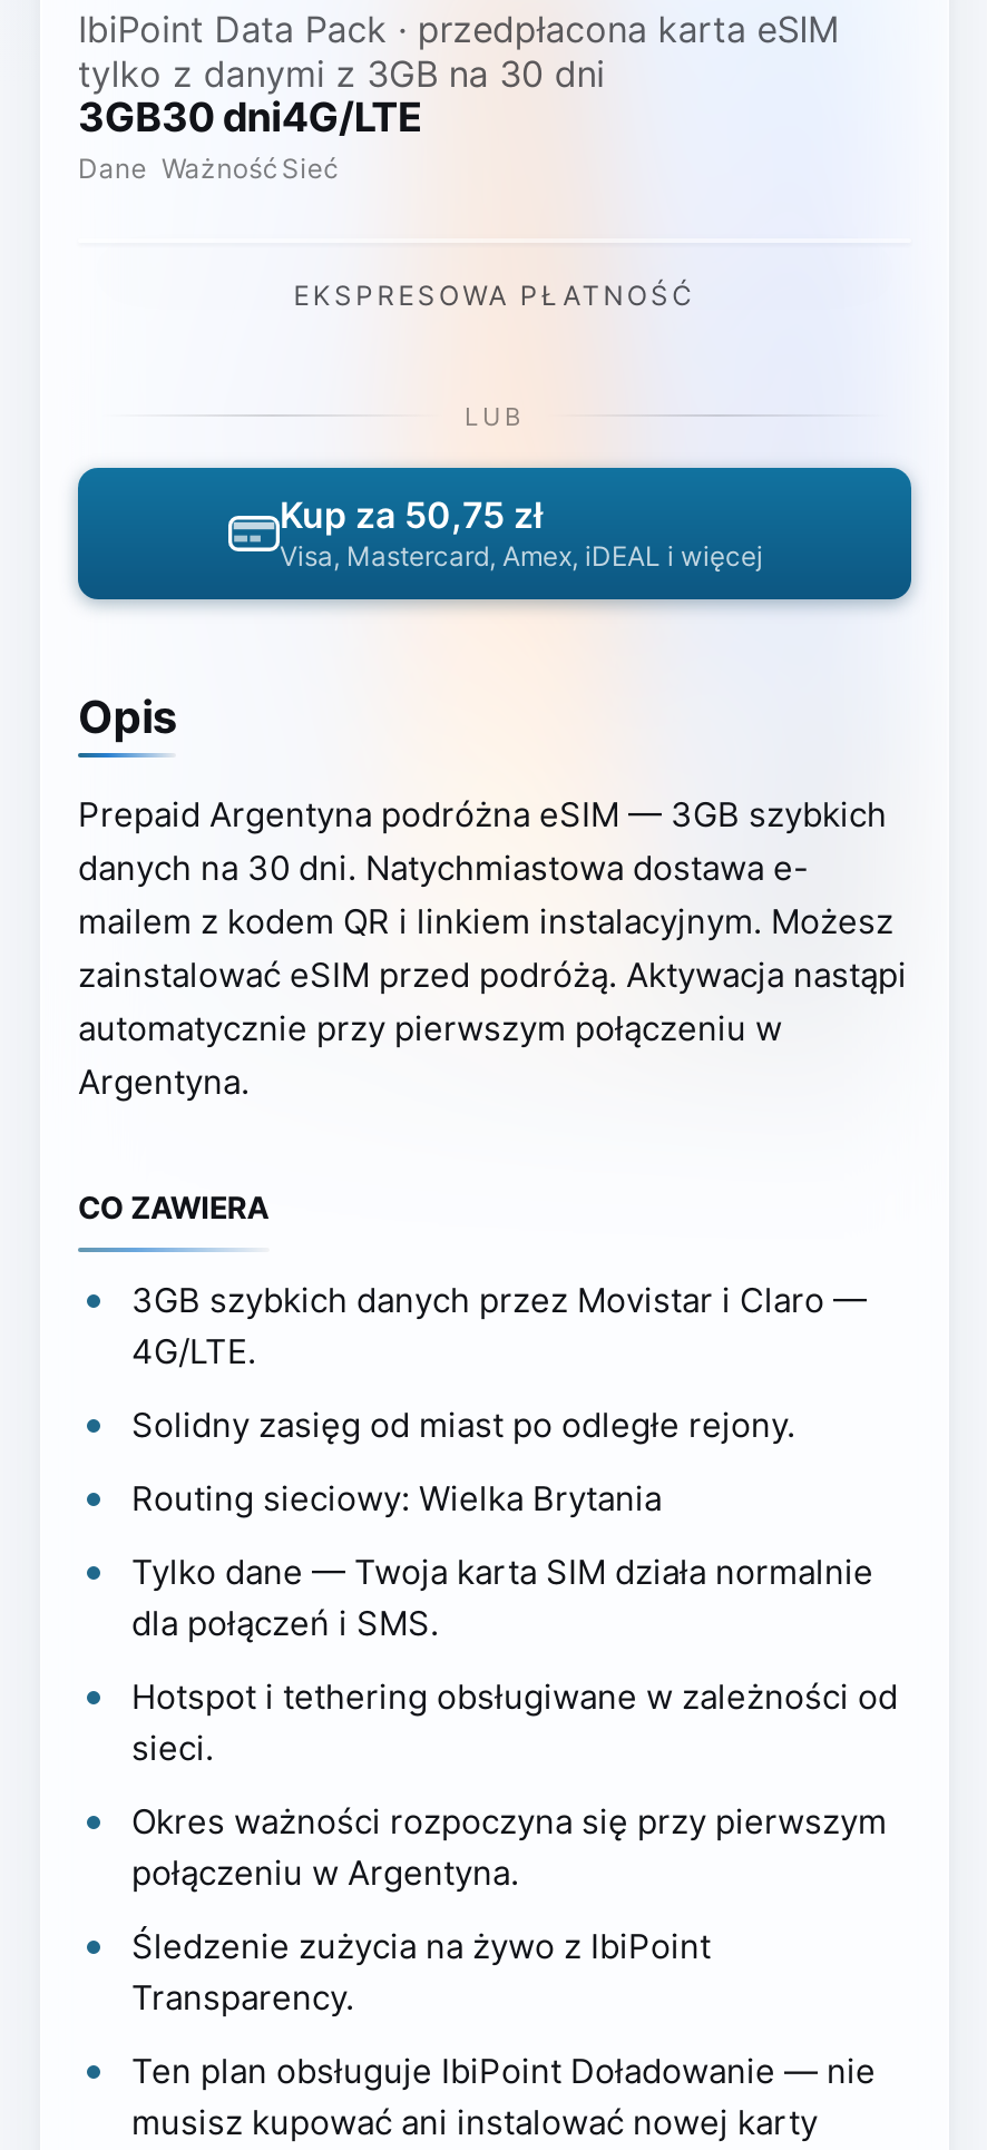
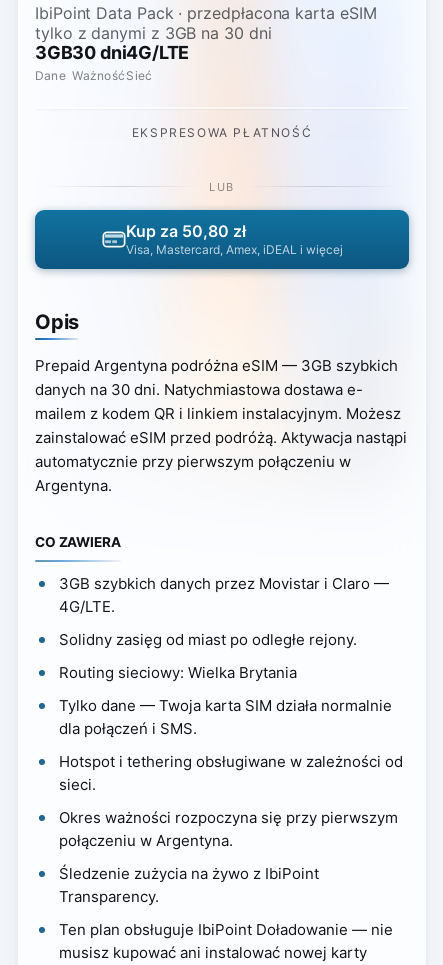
[280,492,543,536] Kup za 50,75 zł -> [125,221,245,241] Kup za 50,80 zł

